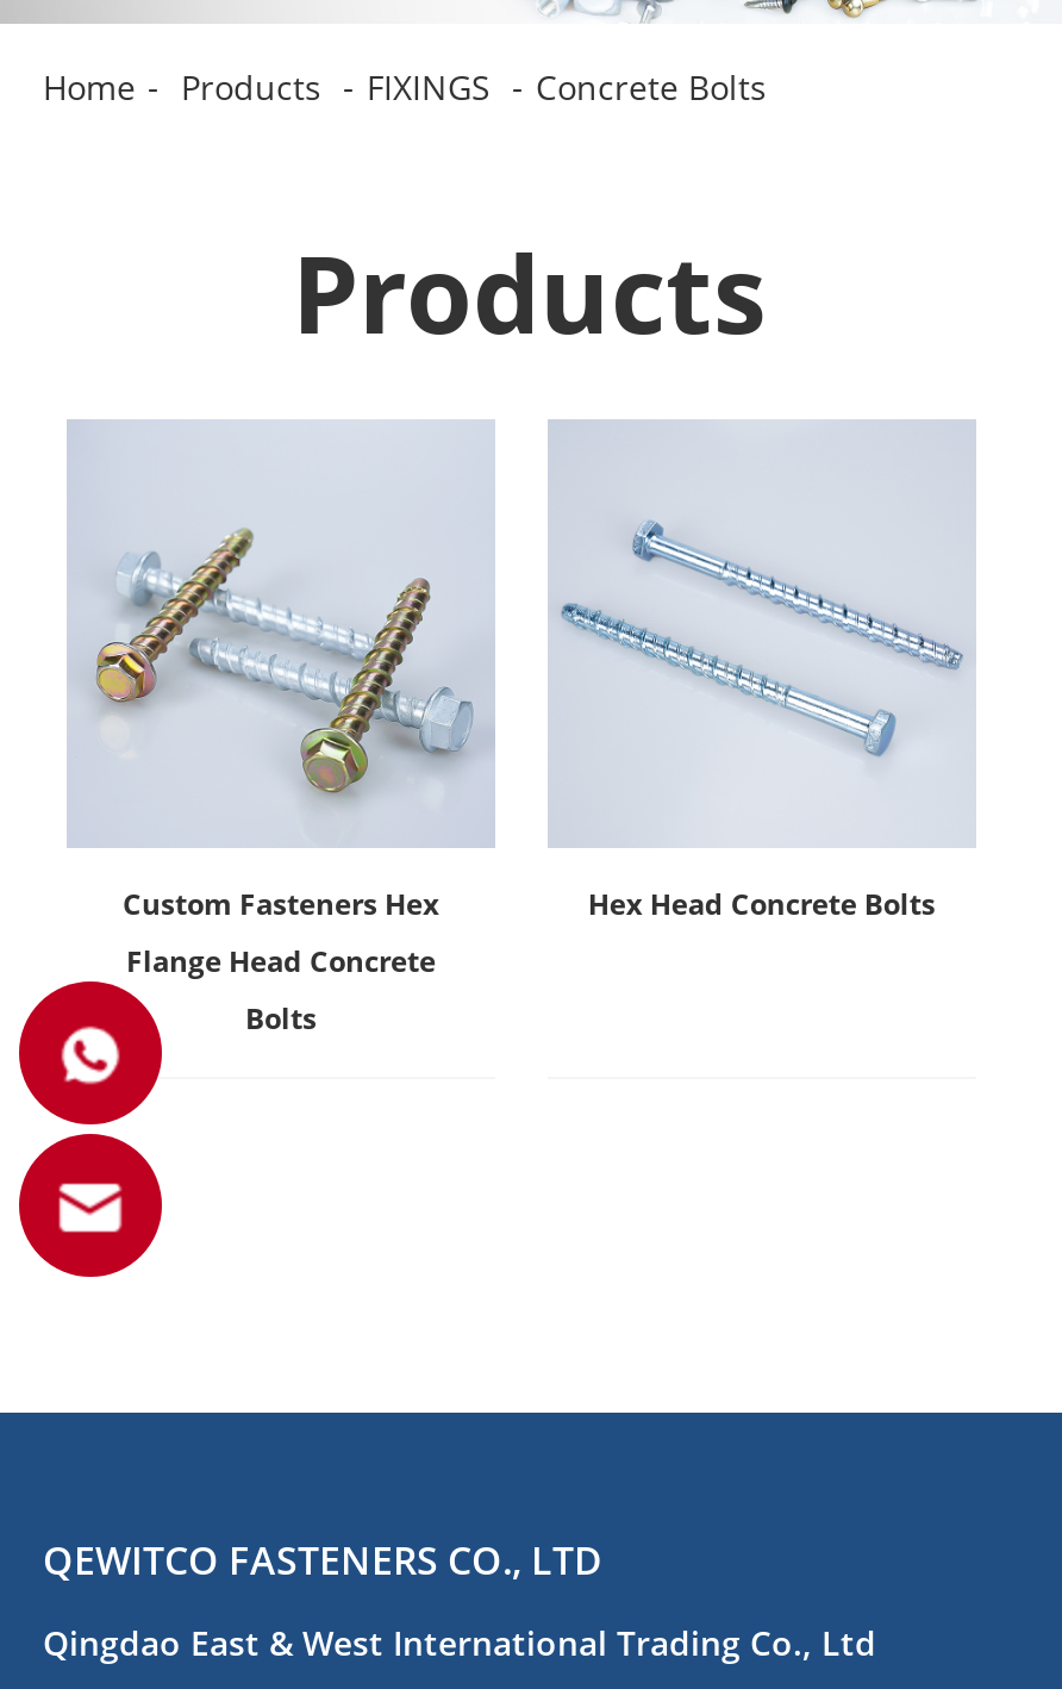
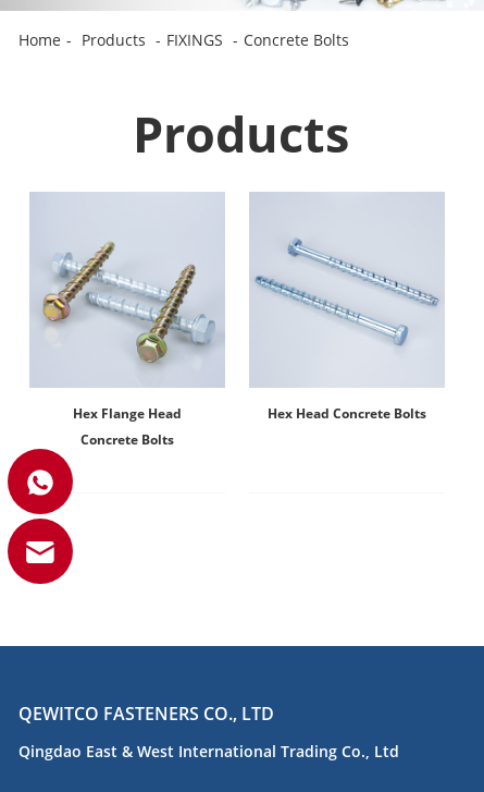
[123,884,439,1038] Custom Fasteners Hex | Flange Head Concrete | Bolts -> [73,404,182,449] Hex Flange Head | Concrete Bolts

